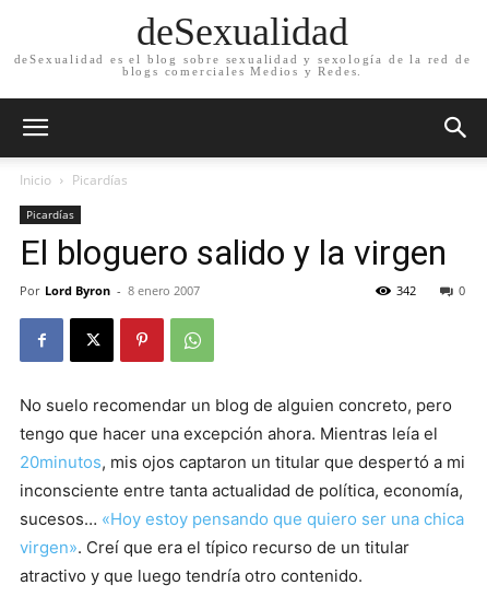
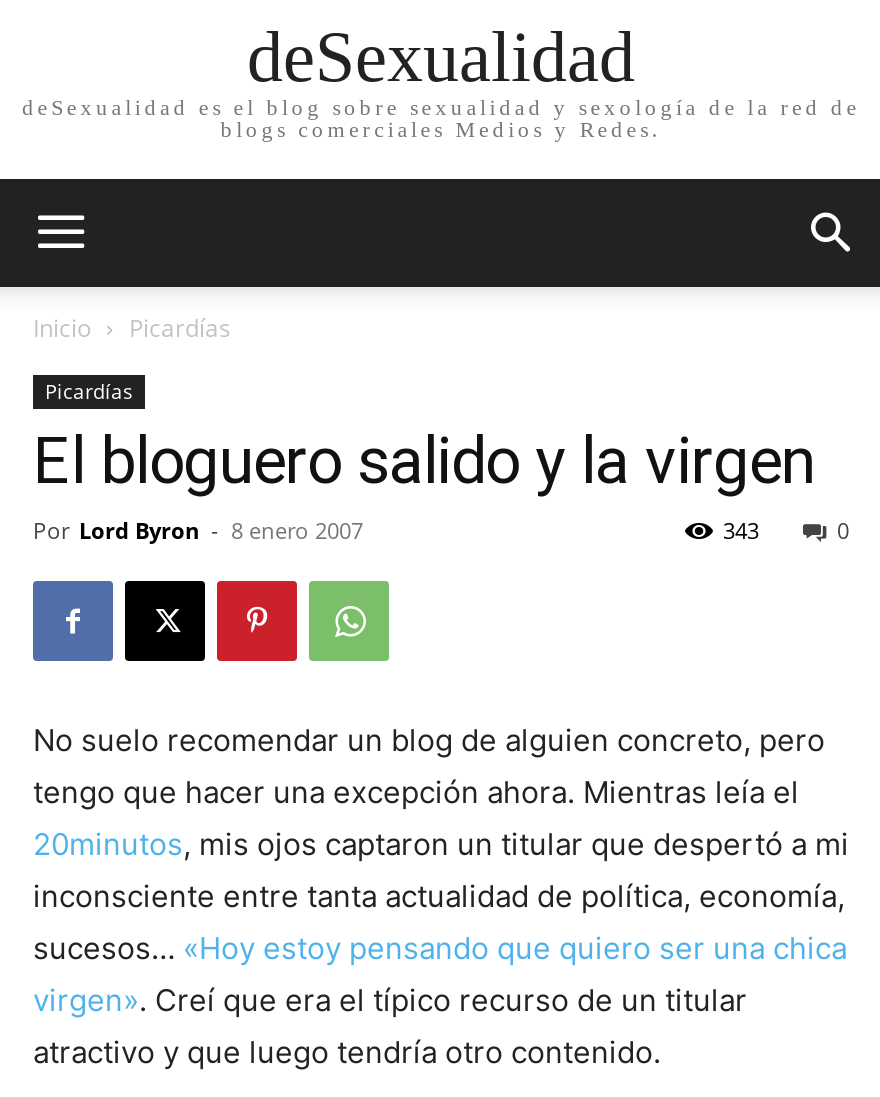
[396,282,416,298] 342 -> [723,515,759,545] 343

